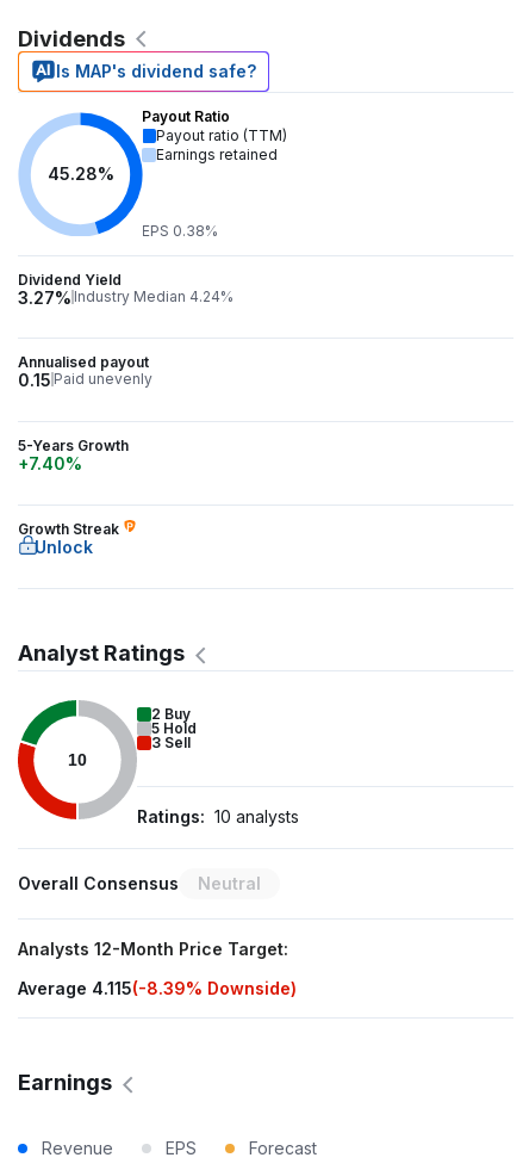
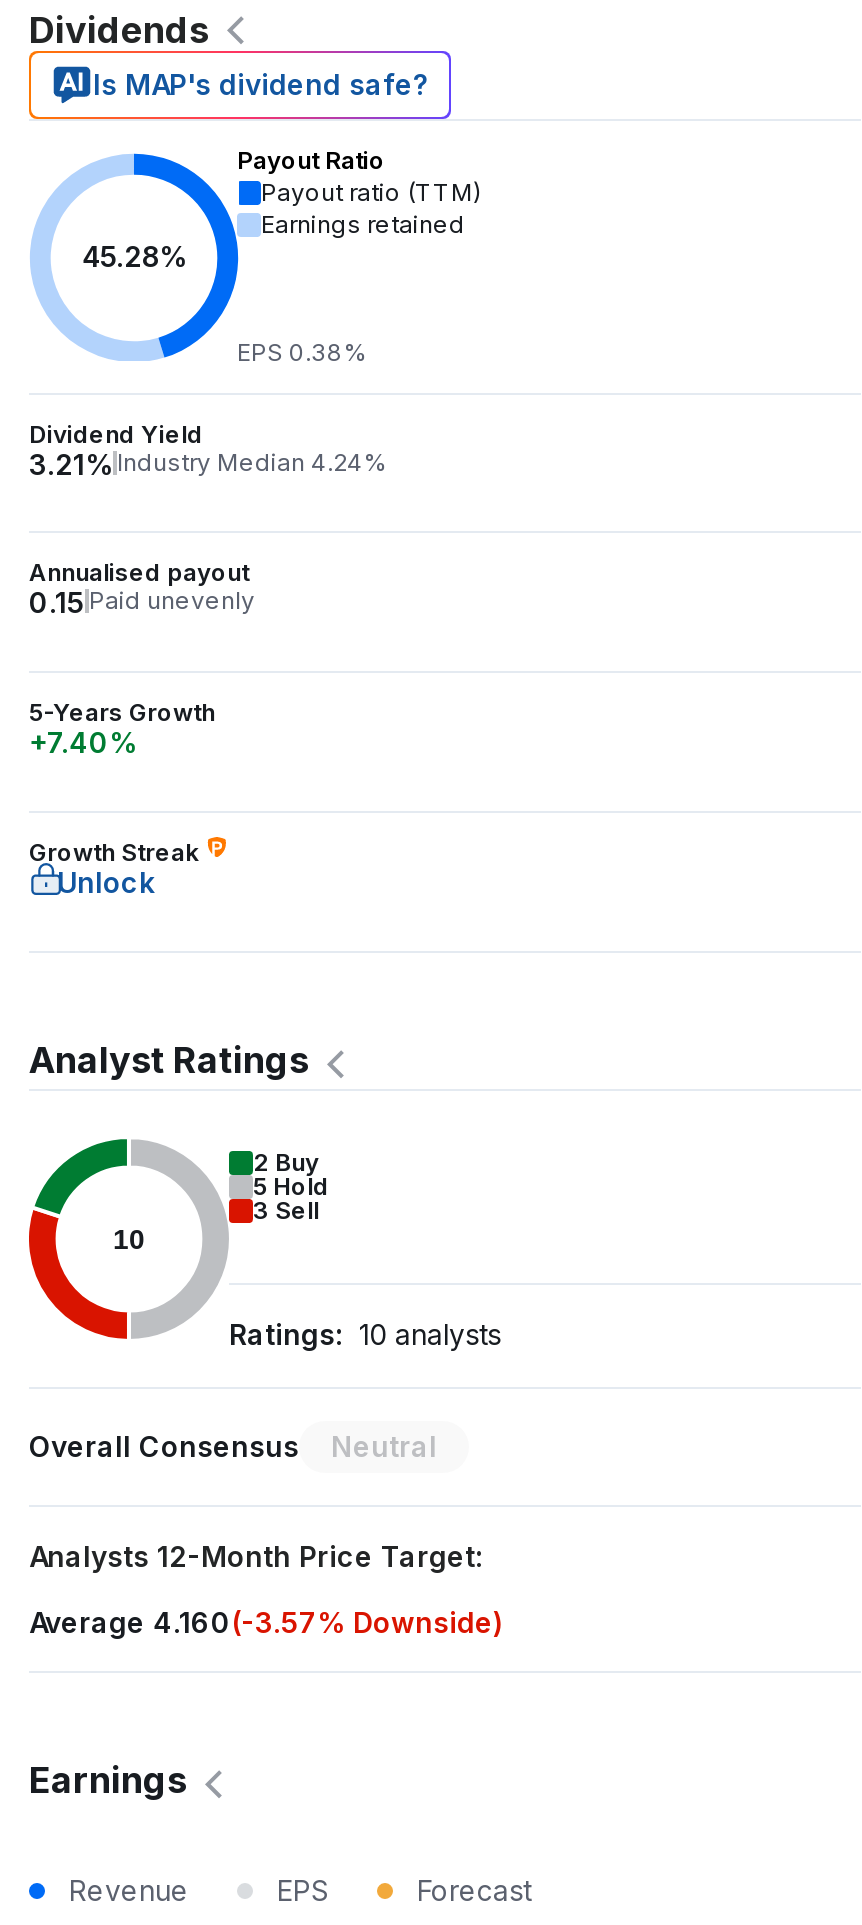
[18,287,234,307] 3.27% Industry Median 4.24% -> [29,447,385,481] 3.21% Industry Median 4.24%
[18,978,297,998] Average 4.115 (-8.39% Downside) -> [29,1605,503,1639] Average 4.160 (-3.57% Downside)

